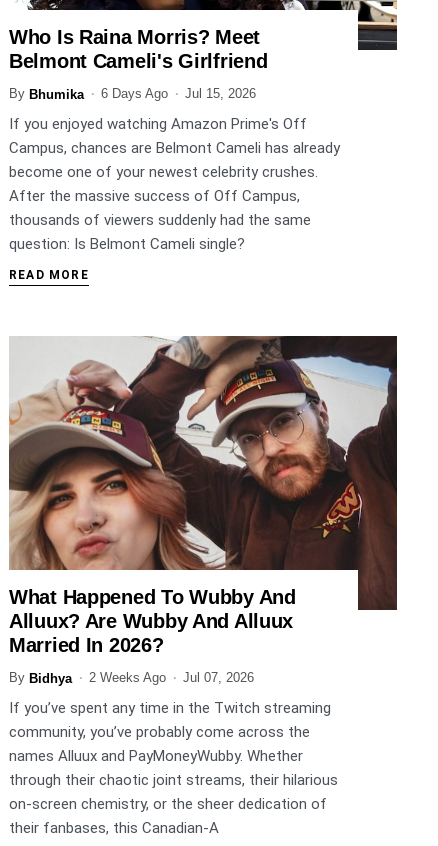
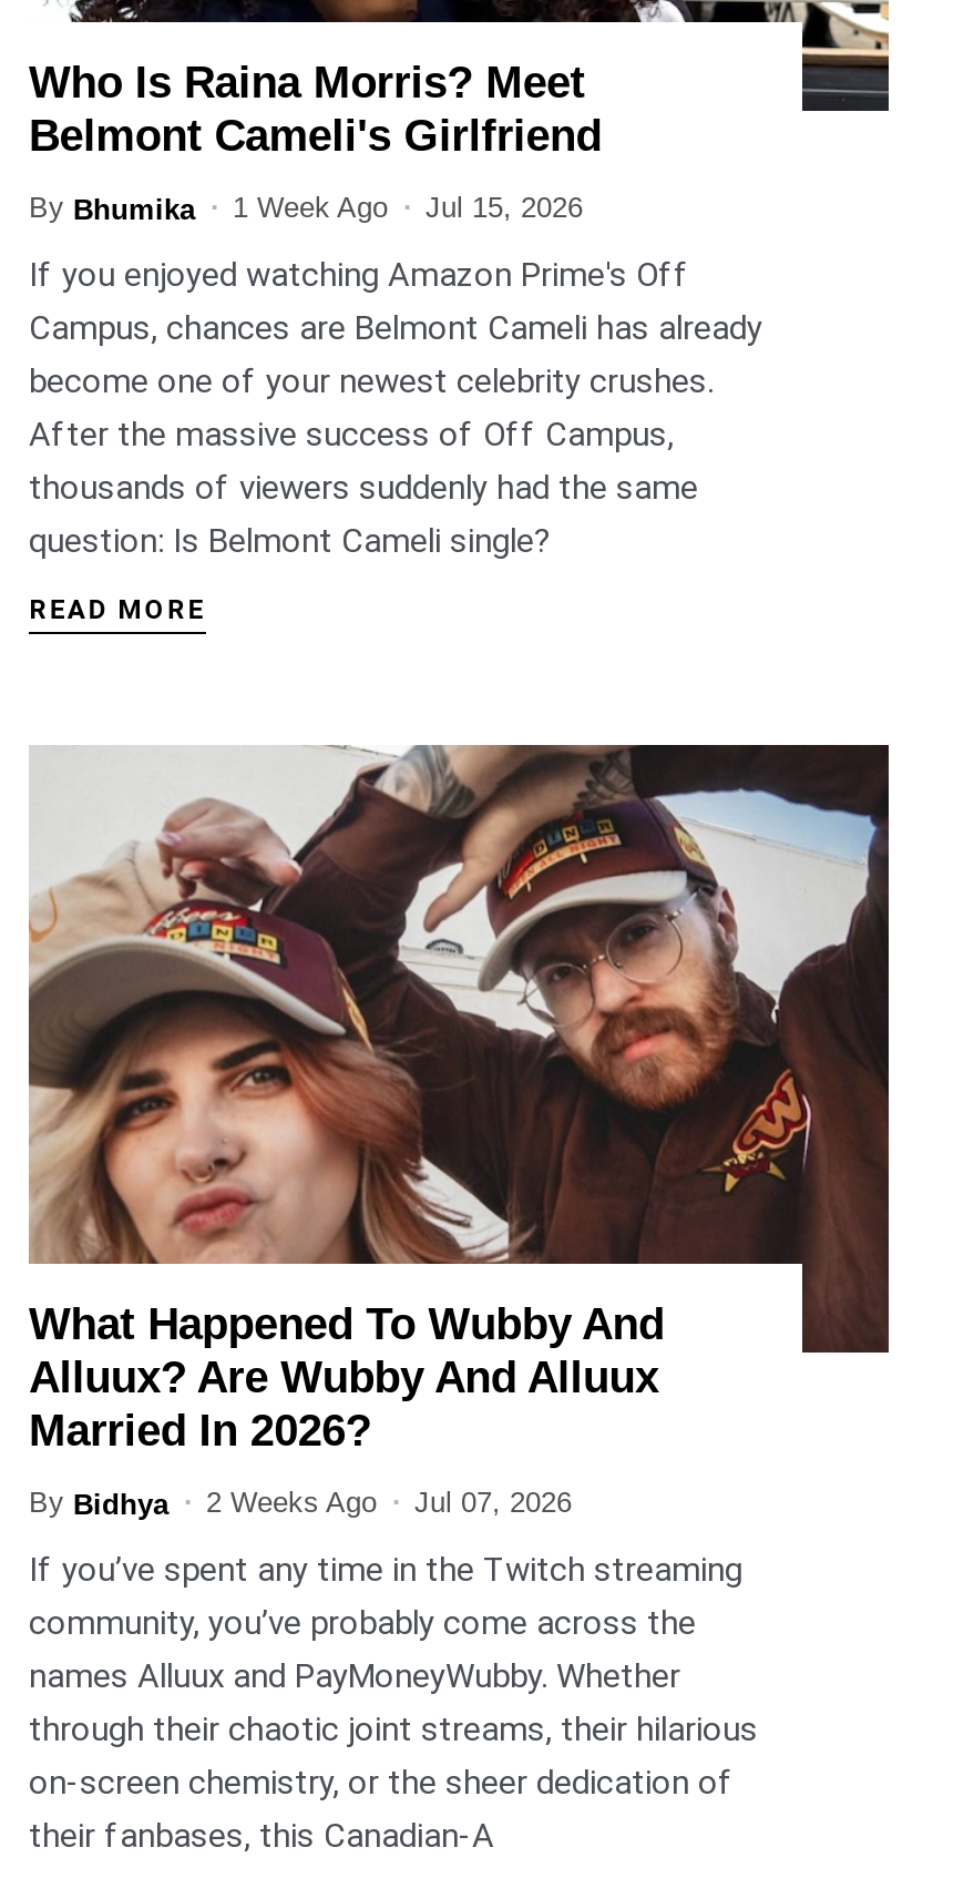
[9,86,256,102] By Bhumika 6 Days Ago Jul 15, 2026 -> [29,191,583,227] By Bhumika 1 Week Ago Jul 15, 2026

